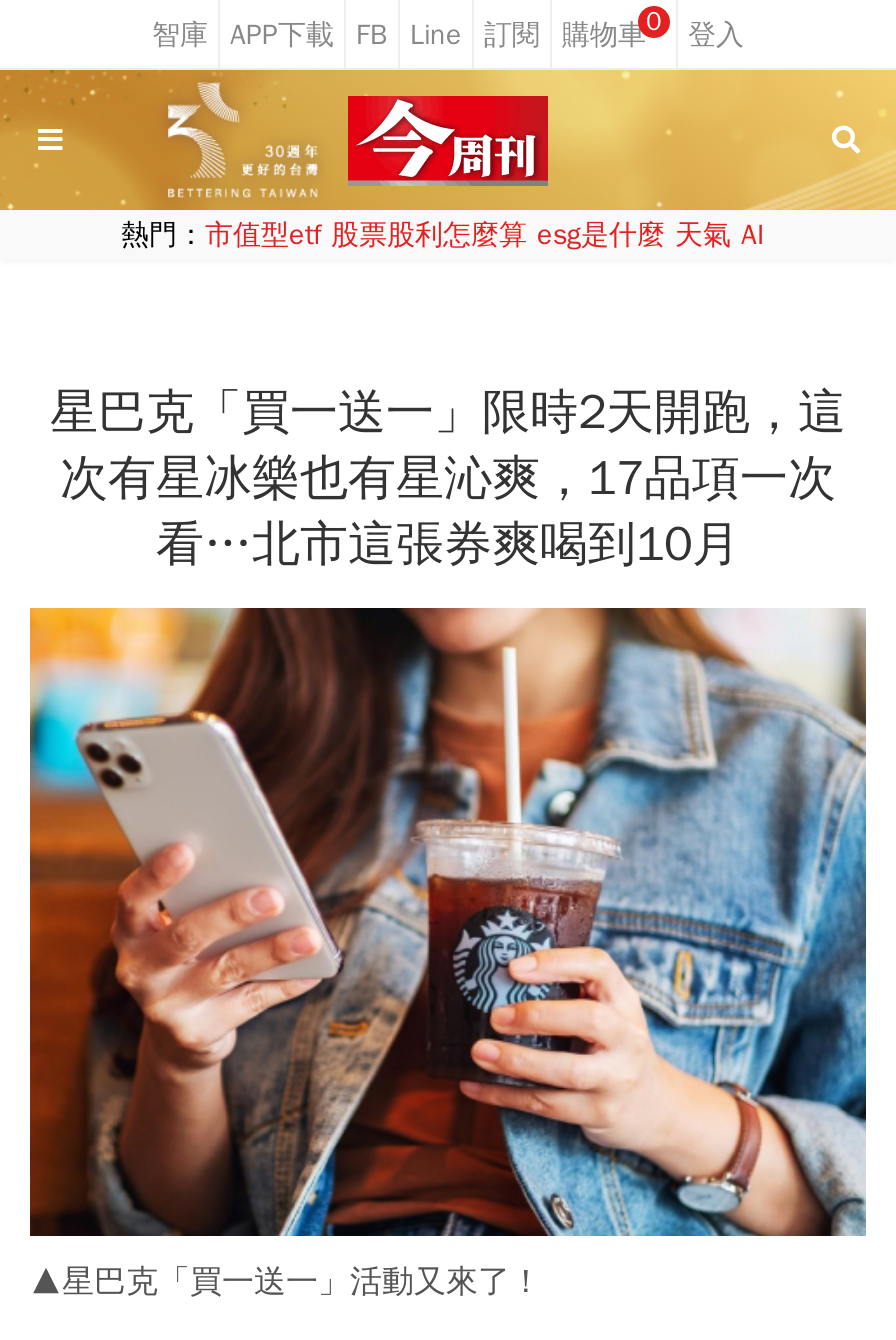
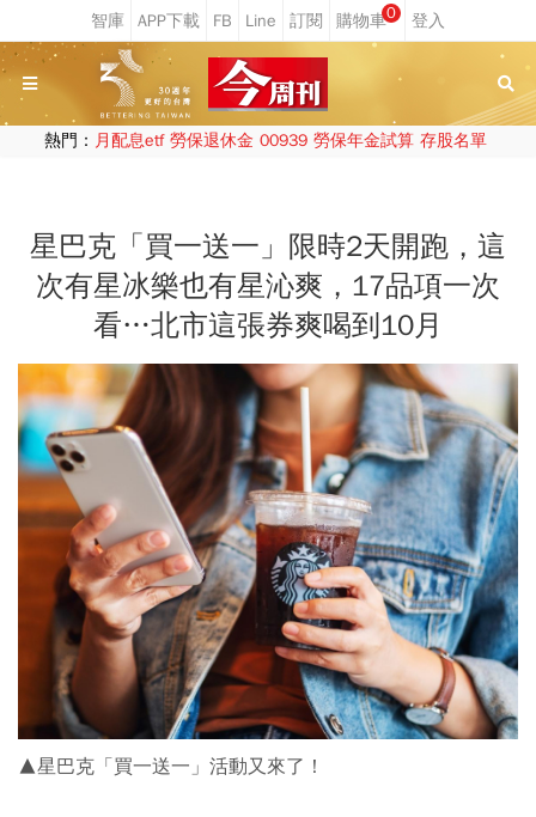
[121,218,765,252] 熱門：市值型etf 股票股利怎麼算 esg是什麼 天氣 AI -> [44,130,486,151] 熱門：月配息etf 勞保退休金 00939 勞保年金試算 存股名單

